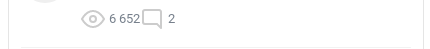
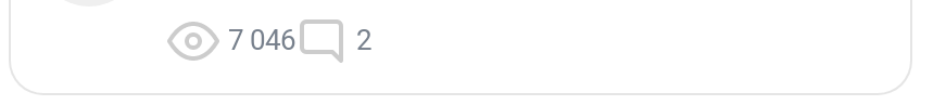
[109,11,175,26] 6 652 2 -> [228,24,371,57] 7 046 2

